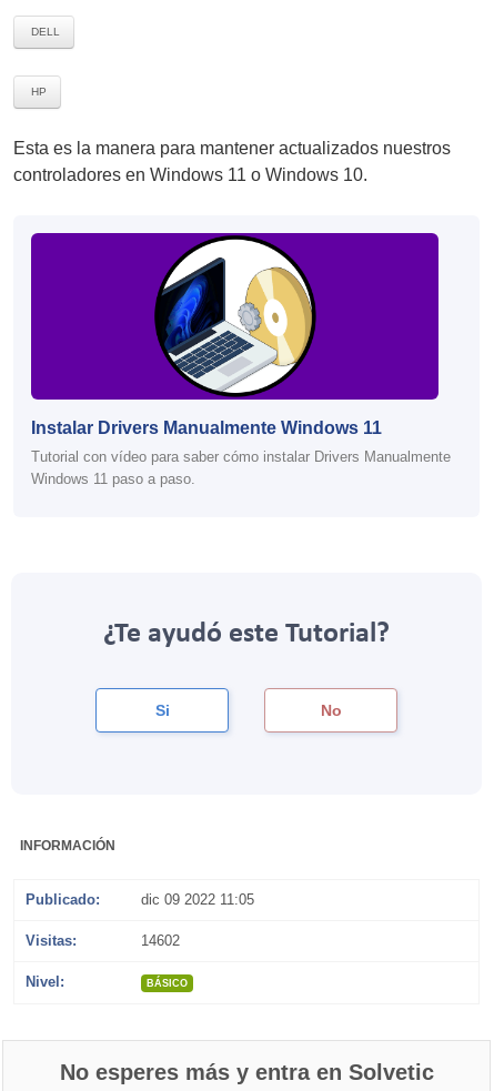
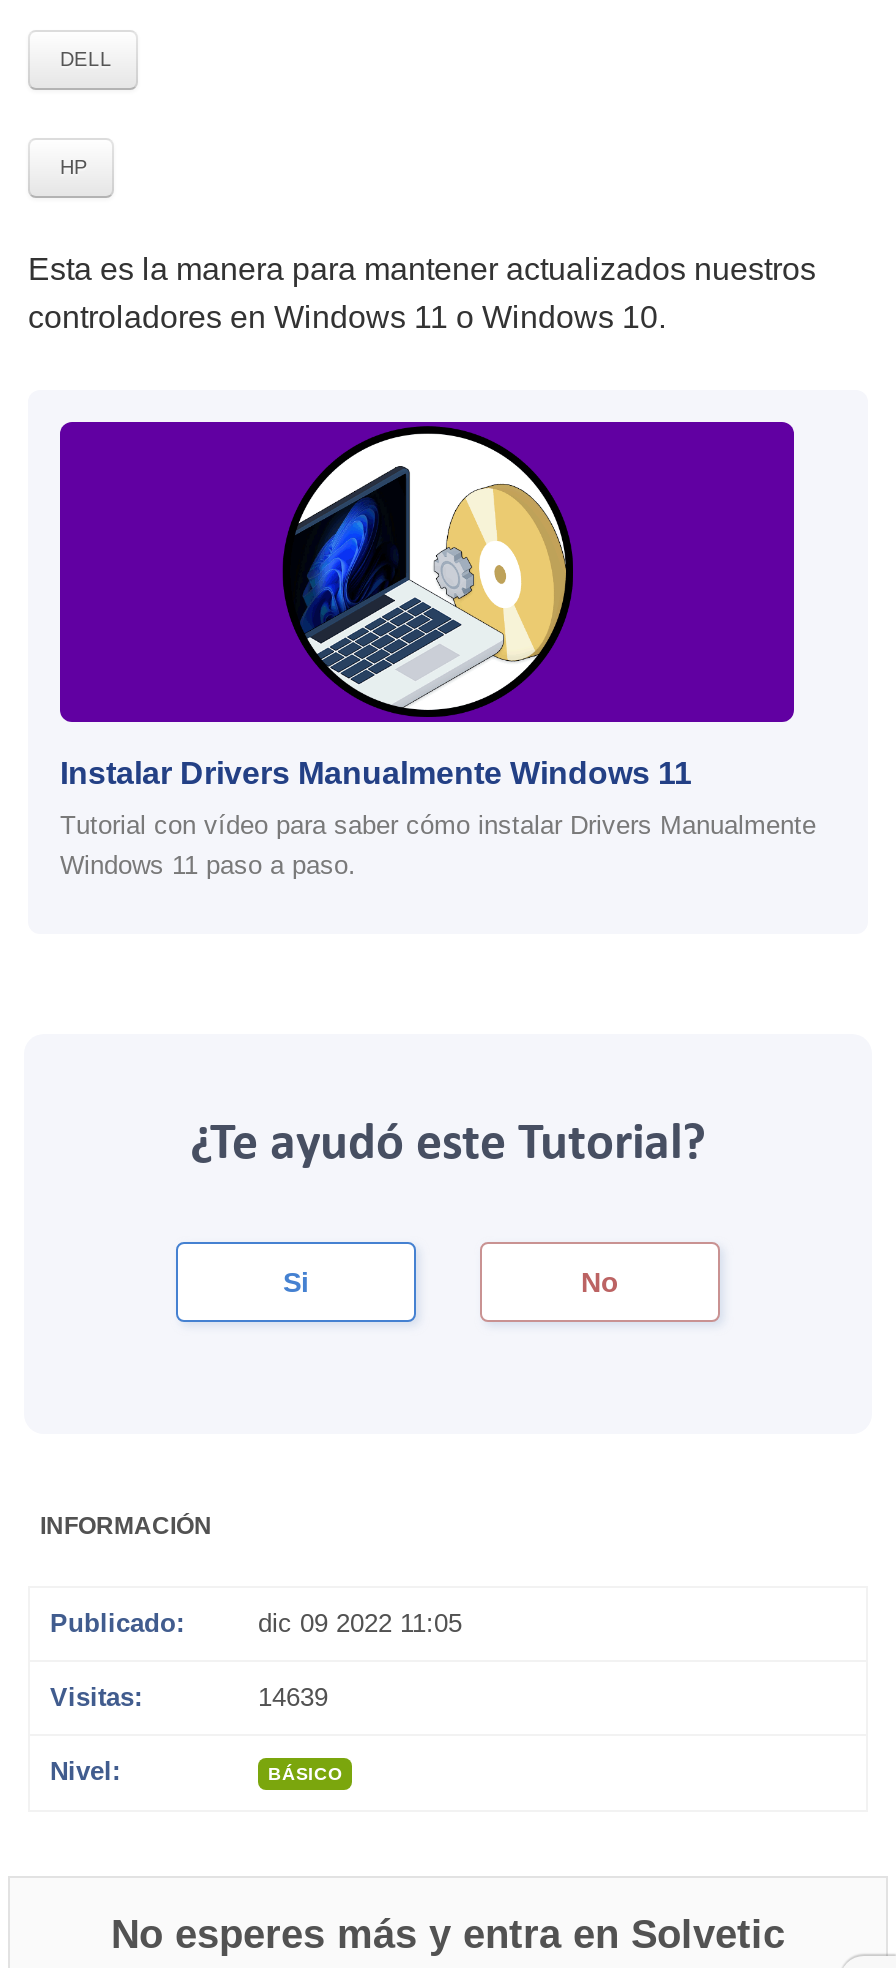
[137,932,180,949] 14602 -> [250,1682,328,1712] 14639

